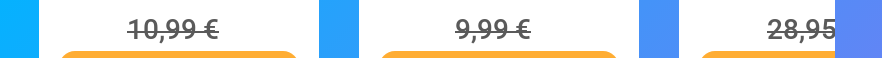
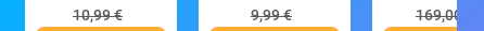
[767,12,859,44] 28,95 € -> [416,6,474,24] 169,00 €

